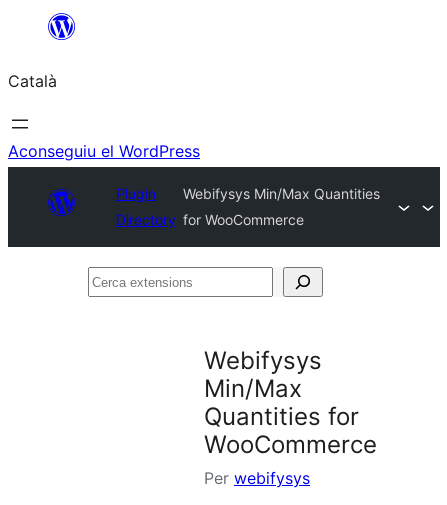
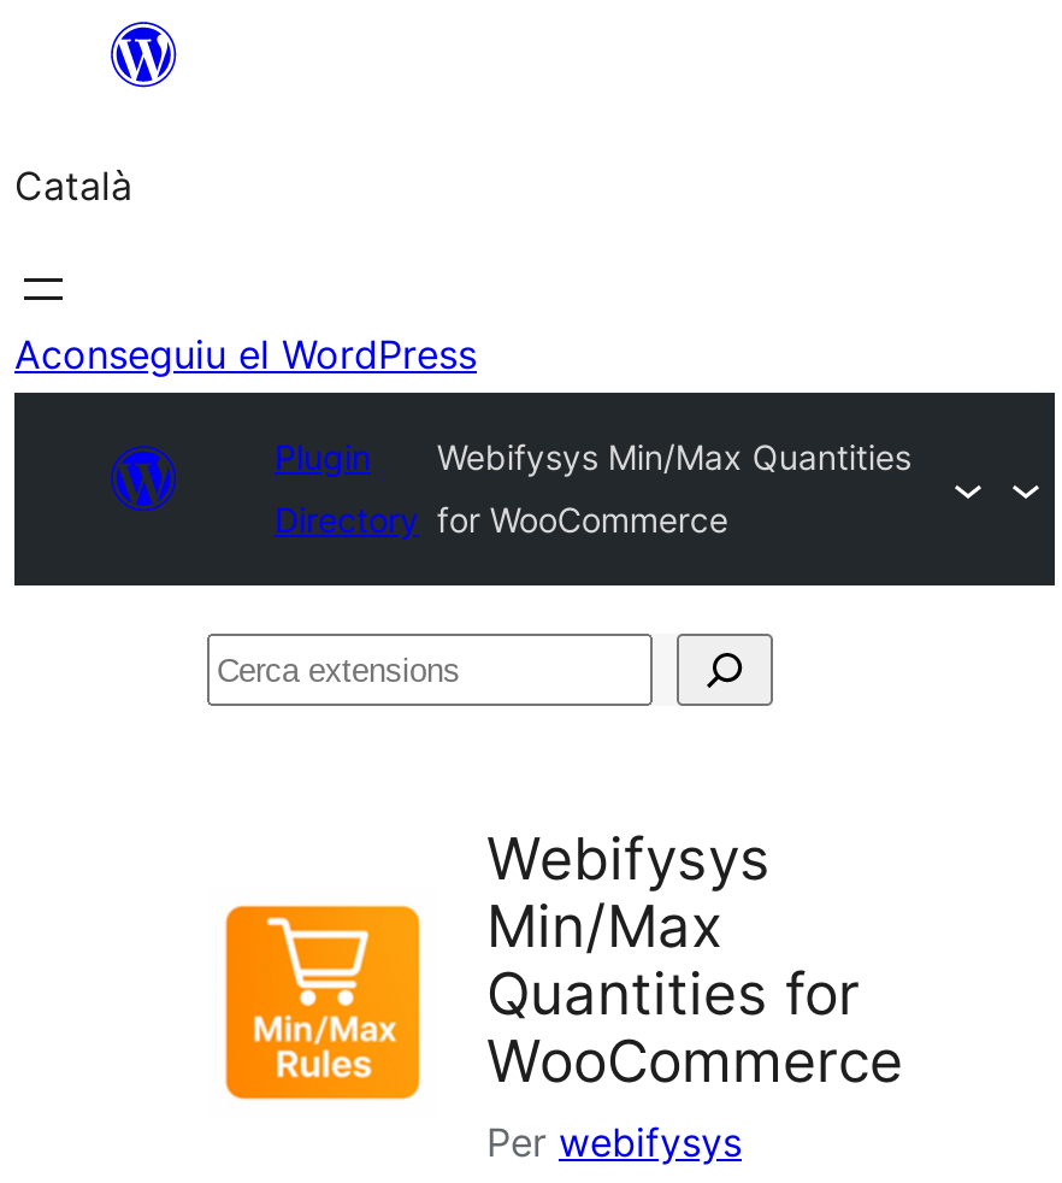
none -> [224,904,421,1101] [image]

